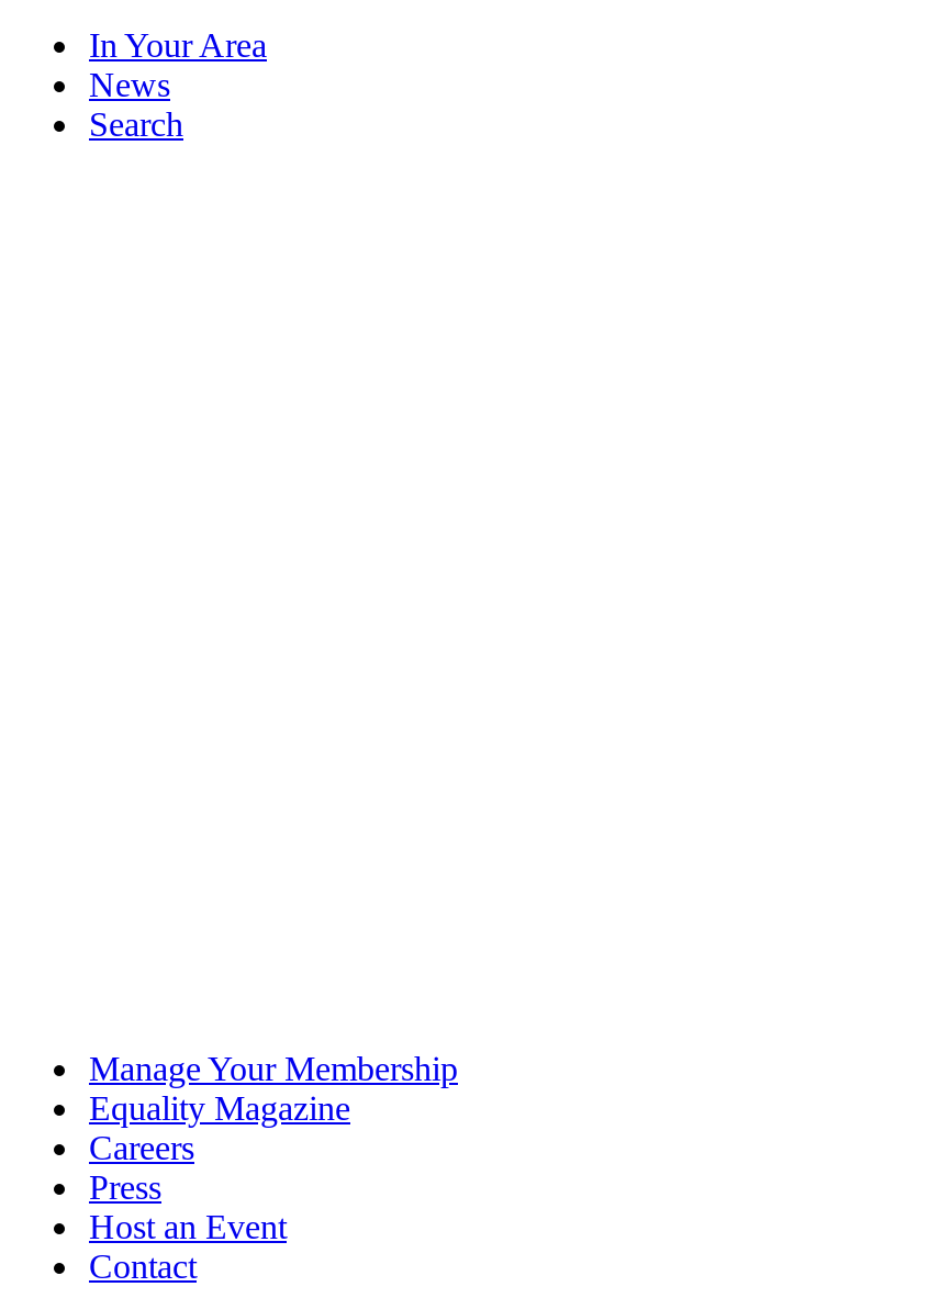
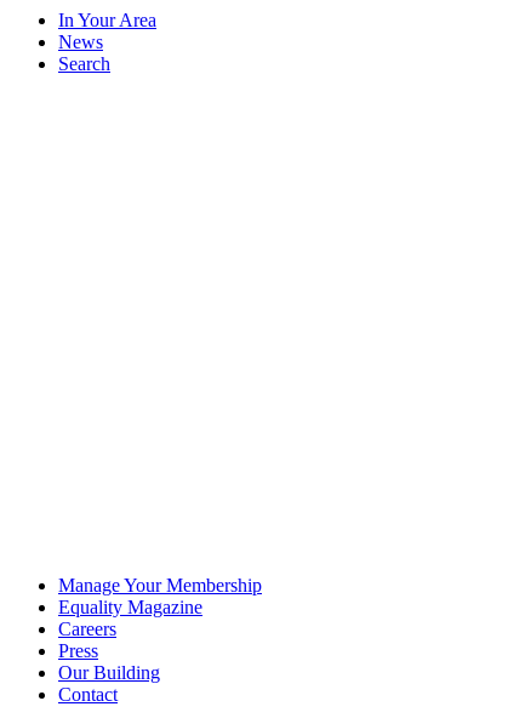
[89,1209,287,1246] Host an Event -> [58,663,160,683] Our Building

